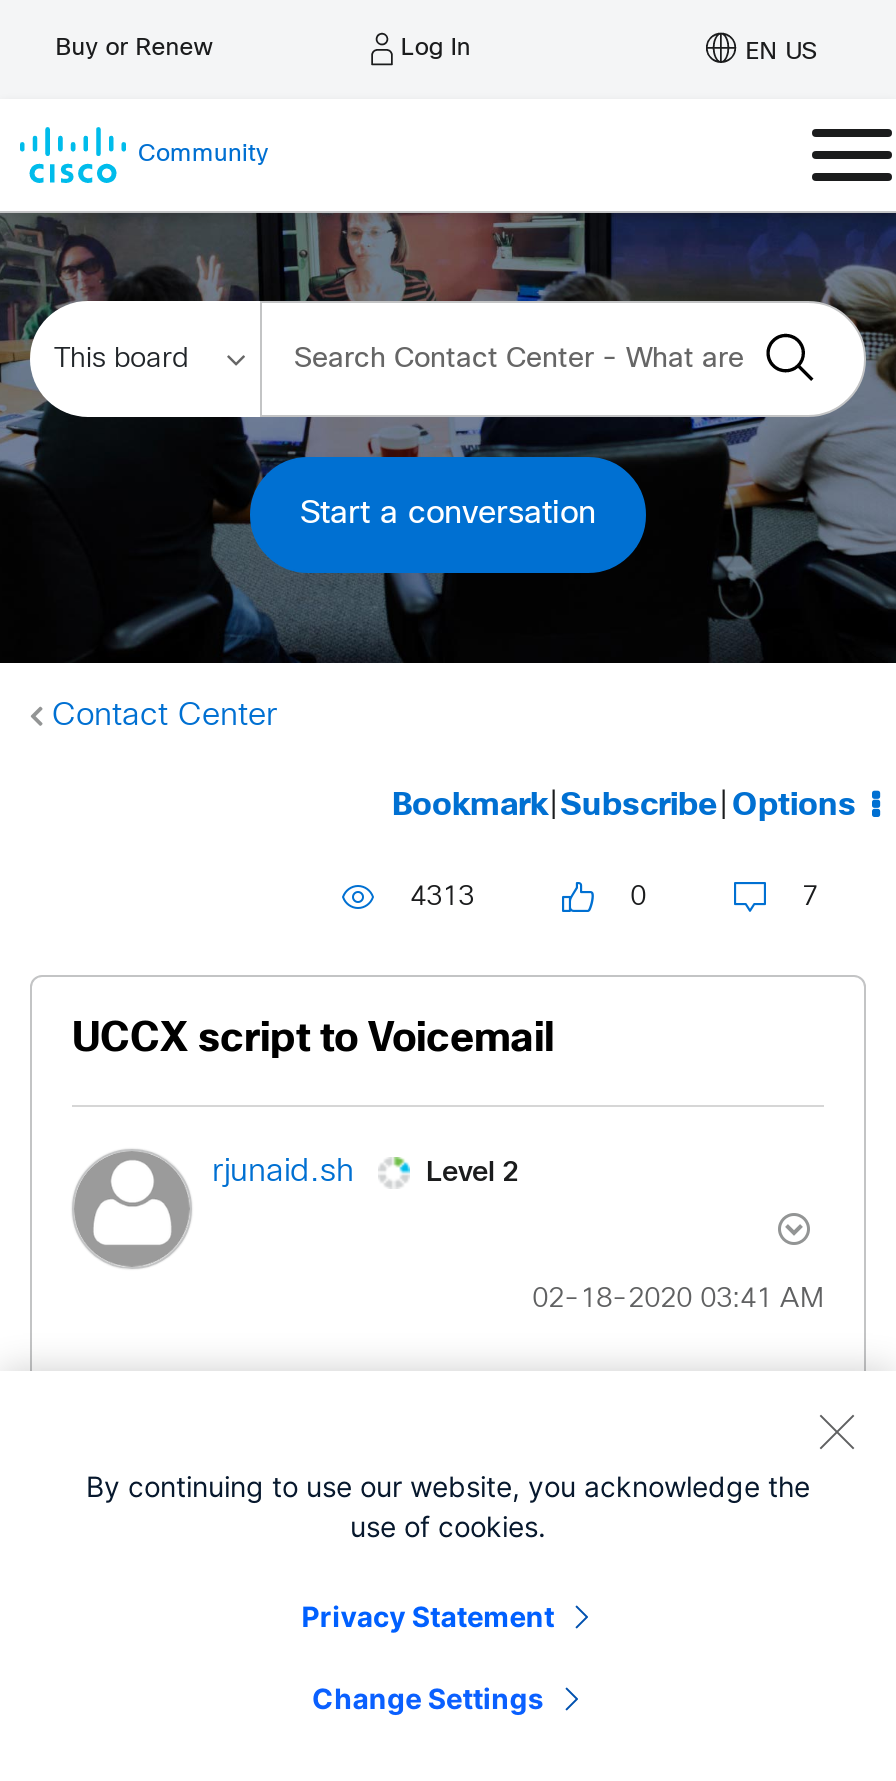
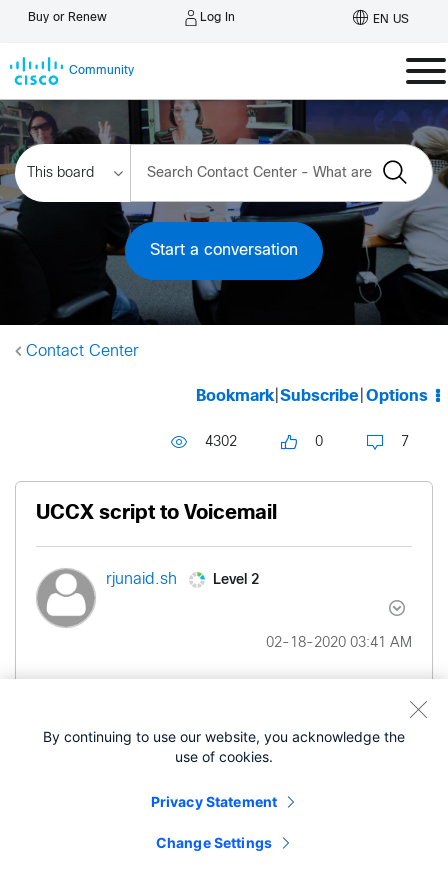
[410,885,474,911] 4313 -> [205,436,237,449] 4302

